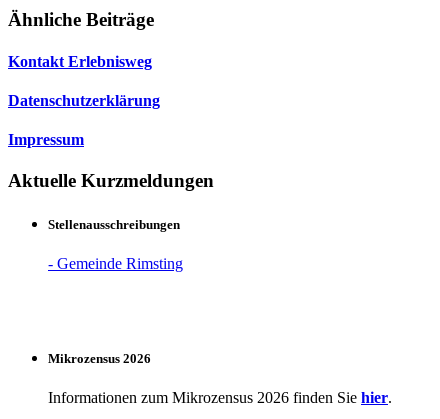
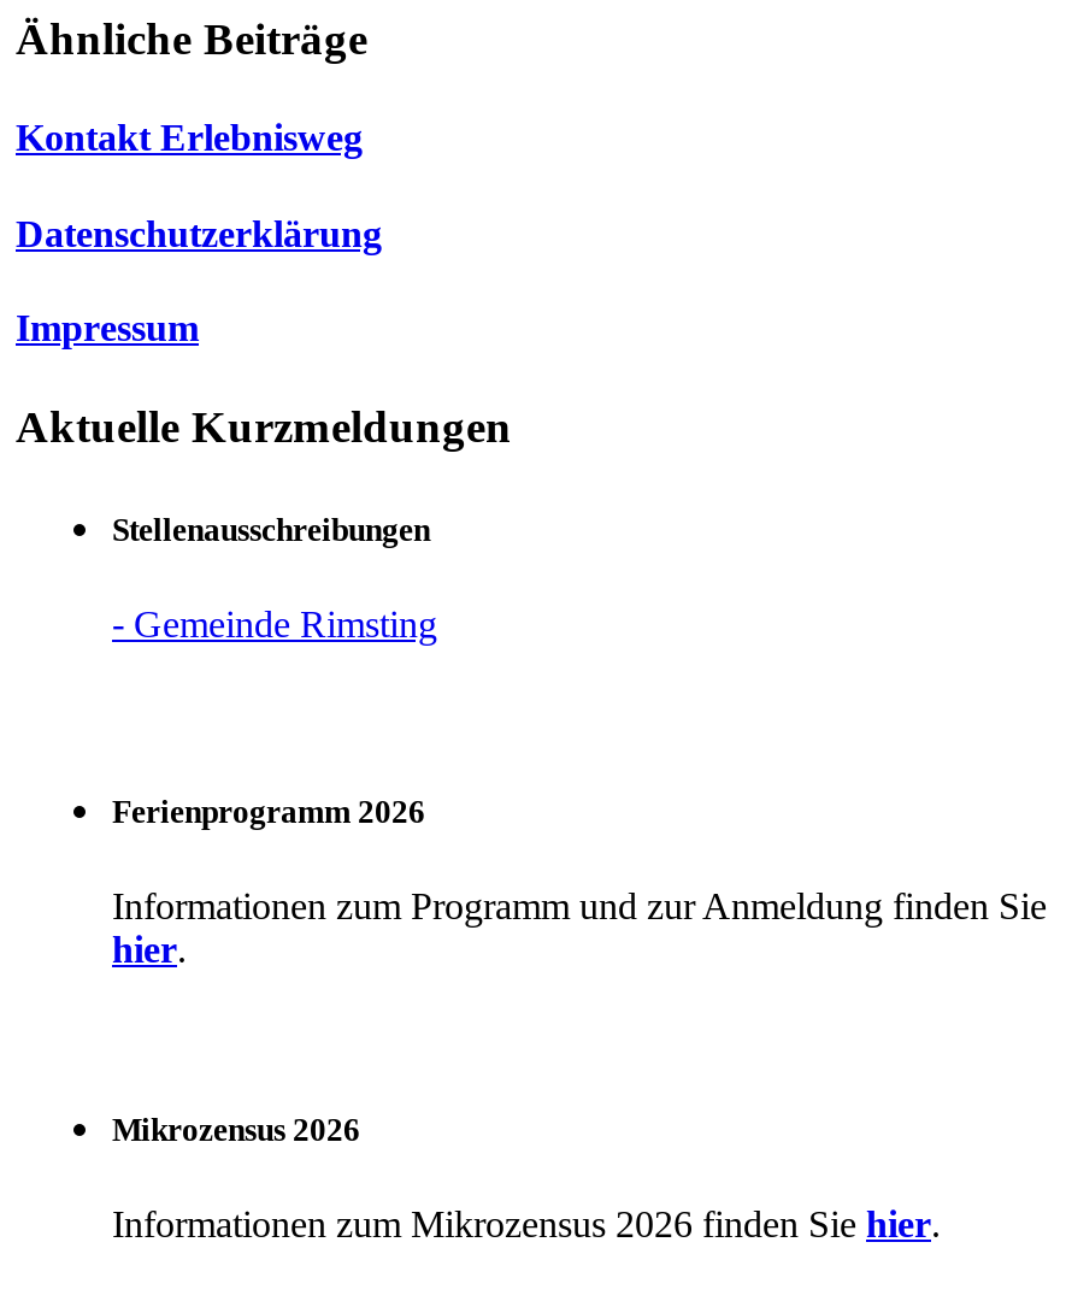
none -> [112,793,1047,969] Ferienprogramm 2026 | Informationen zum Programm und zur Anmeldung finden Sie | hier.

